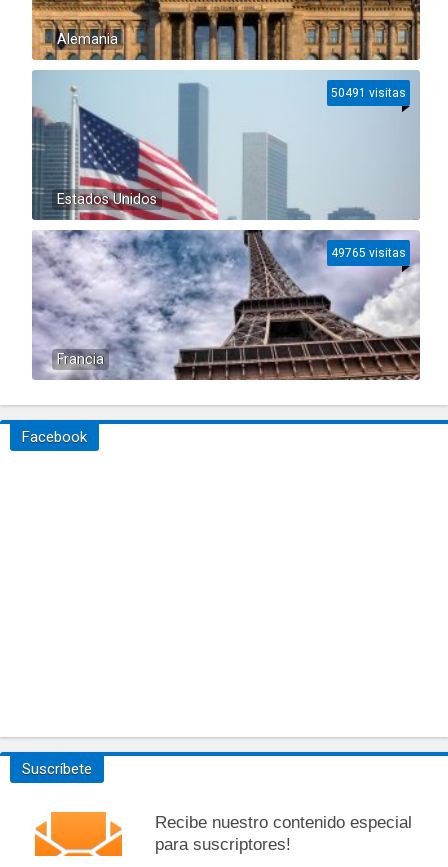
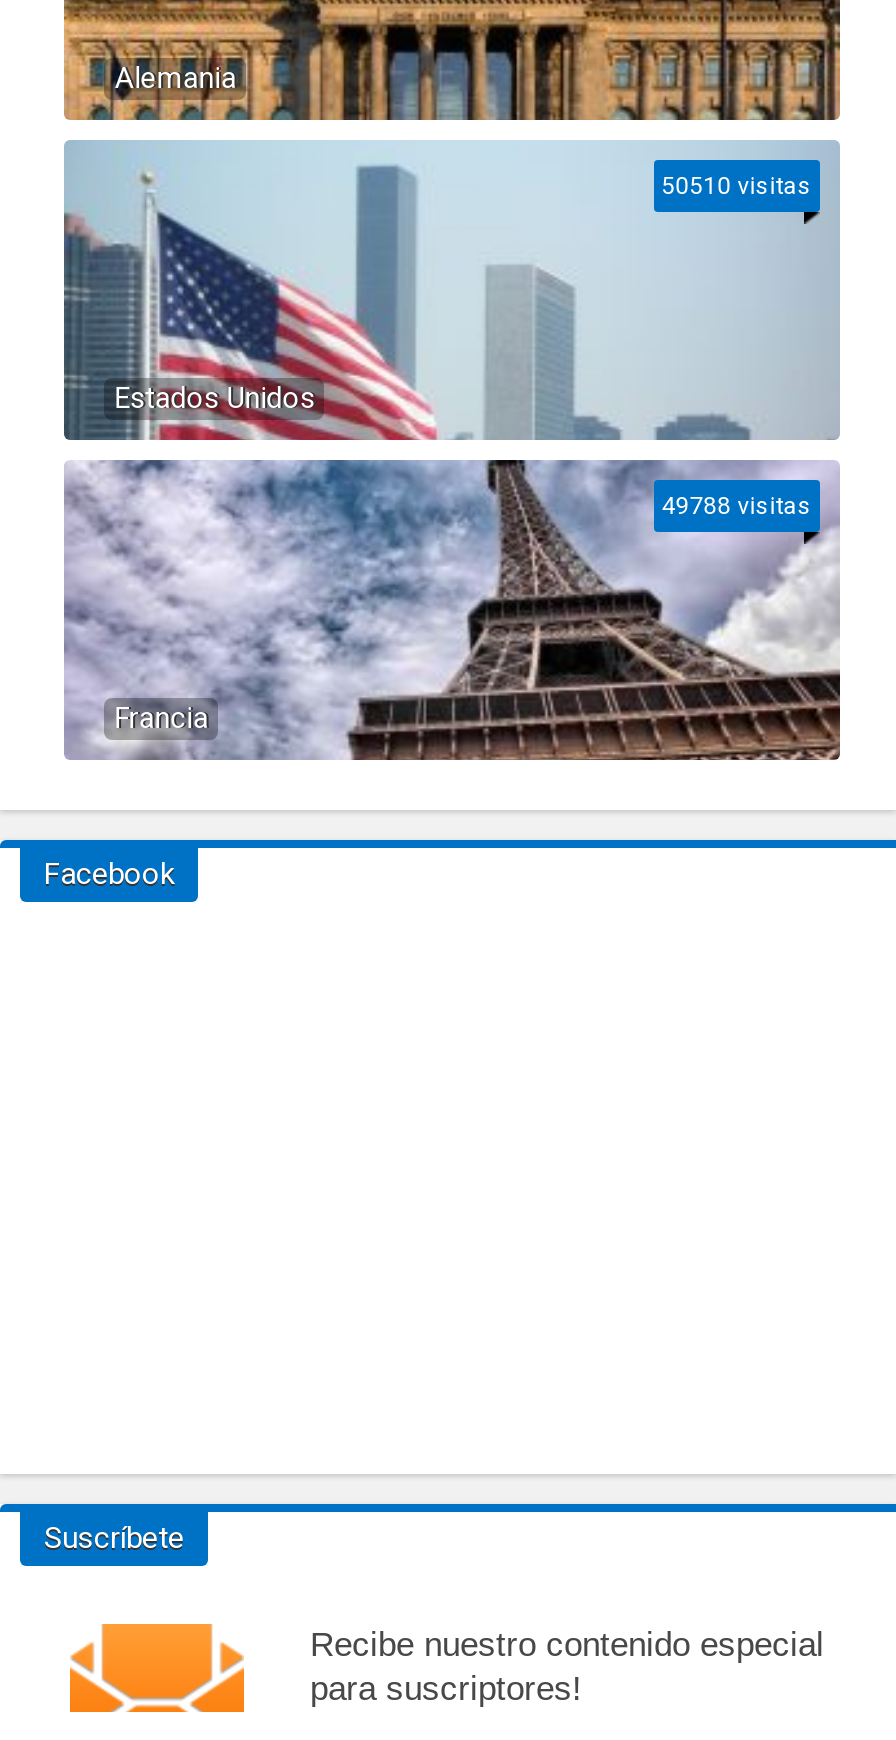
[331,86,406,100] 50491 visitas -> [662,172,812,200] 50510 visitas
[331,246,406,260] 49765 visitas -> [662,492,812,520] 49788 visitas

